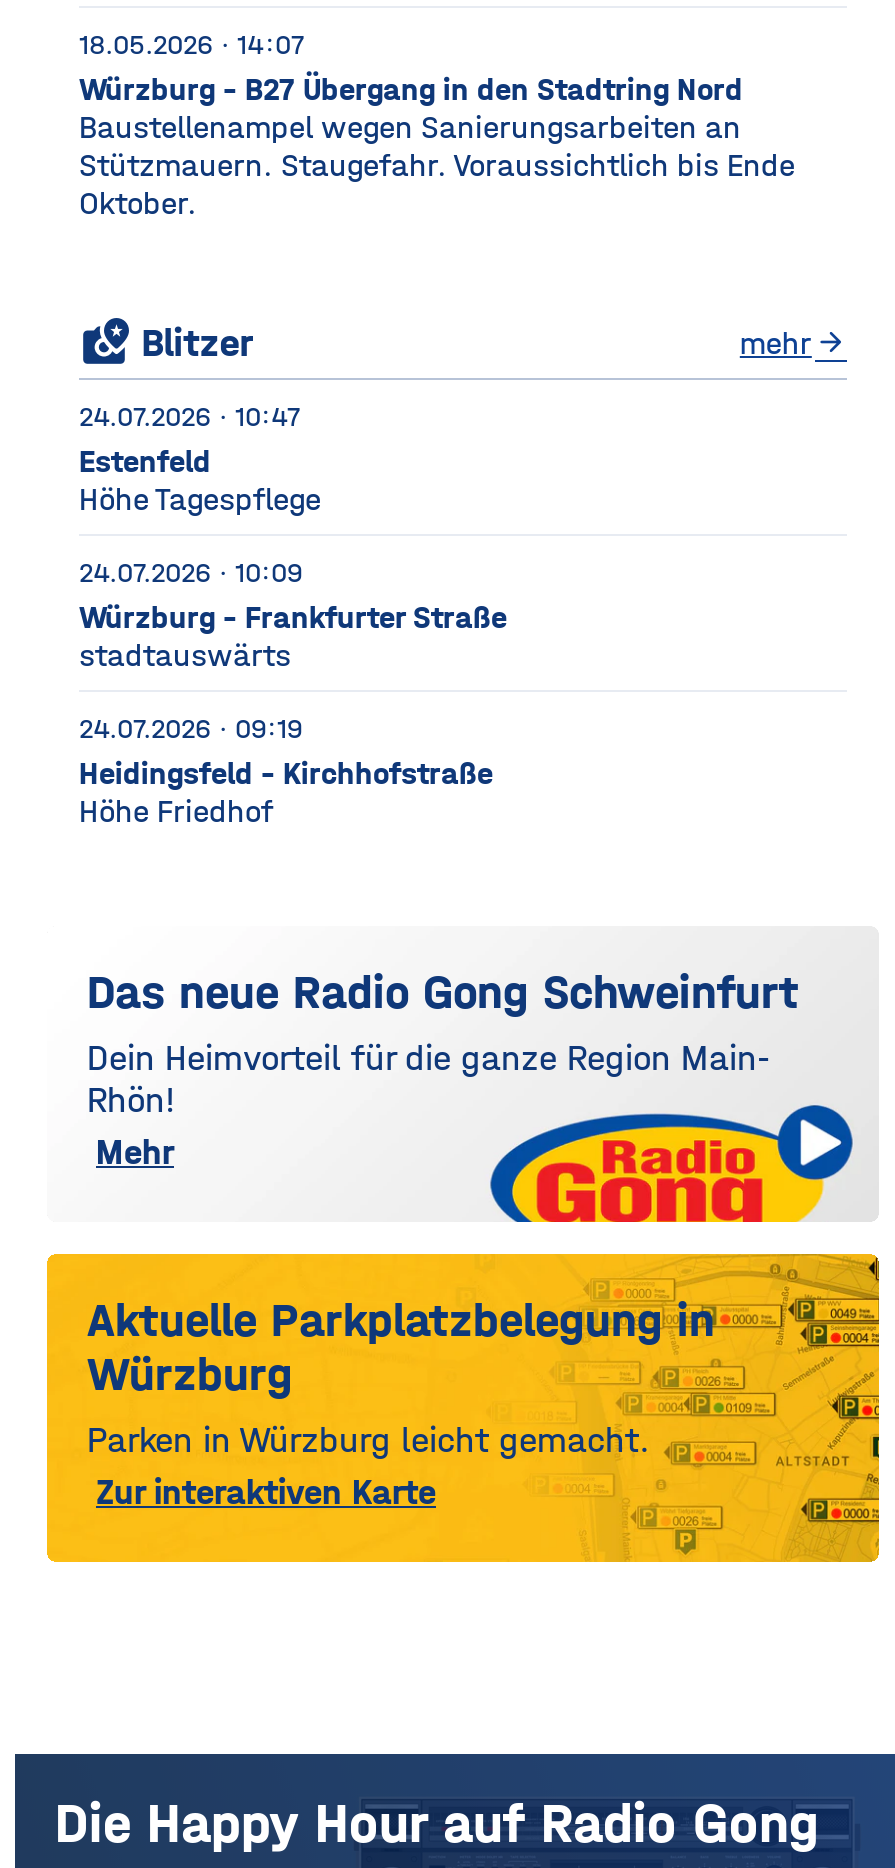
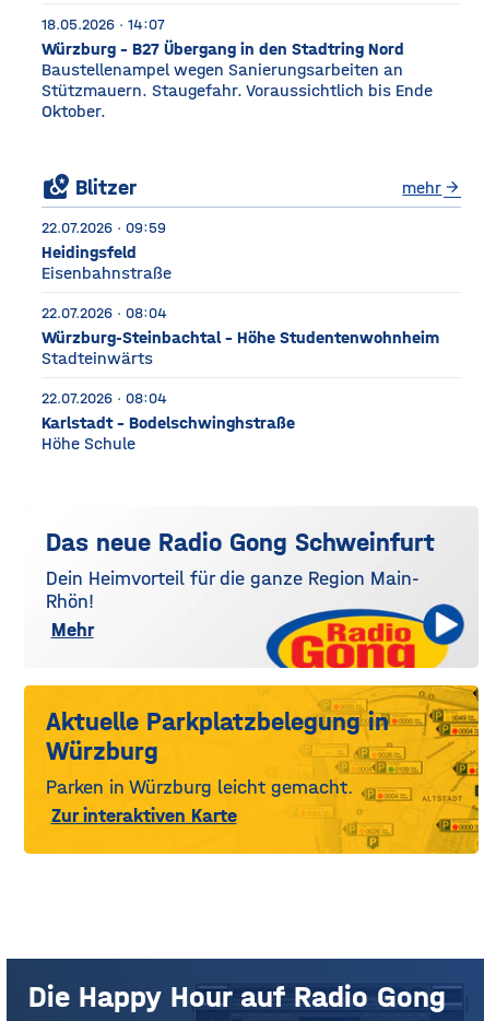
[79,401,321,519] 24.07.2026 · 10:47 | Estenfeld | Höhe Tagespflege -> [42,219,172,284] 22.07.2026 · 09:59 | Heidingsfeld | Eisenbahnstraße
[79,557,507,675] 24.07.2026 · 10:09 | Würzburg - Frankfurter Straße | stadtauswärts -> [42,304,439,369] 22.07.2026 · 08:04 | Würzburg-Steinbachtal - Höhe Studentenwohnheim | Stadteinwärts
[79,713,493,831] 24.07.2026 · 09:19 | Heidingsfeld - Kirchhofstraße | Höhe Friedhof -> [42,390,295,454] 22.07.2026 · 08:04 | Karlstadt - Bodelschwinghstraße | Höhe Schule

